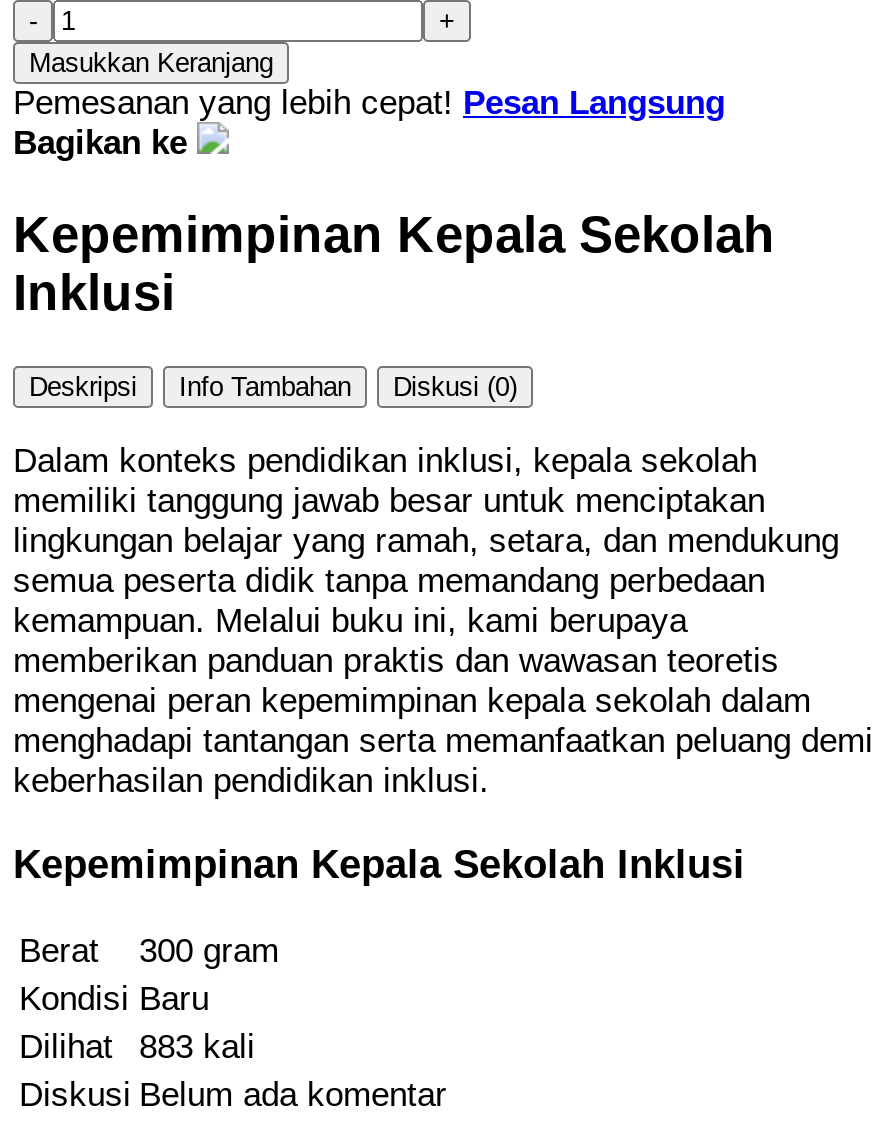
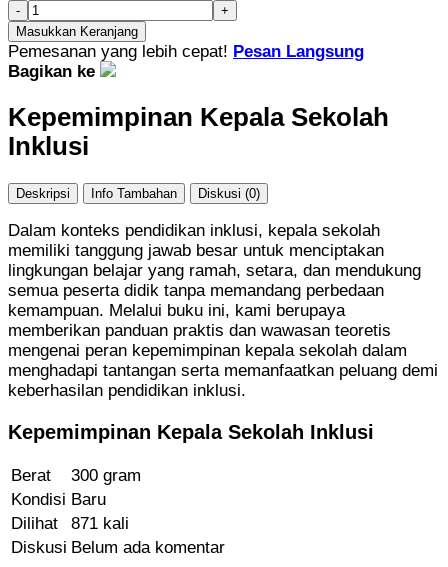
[19,1029,255,1067] Dilihat 883 kali -> [11,514,129,533] Dilihat 871 kali

